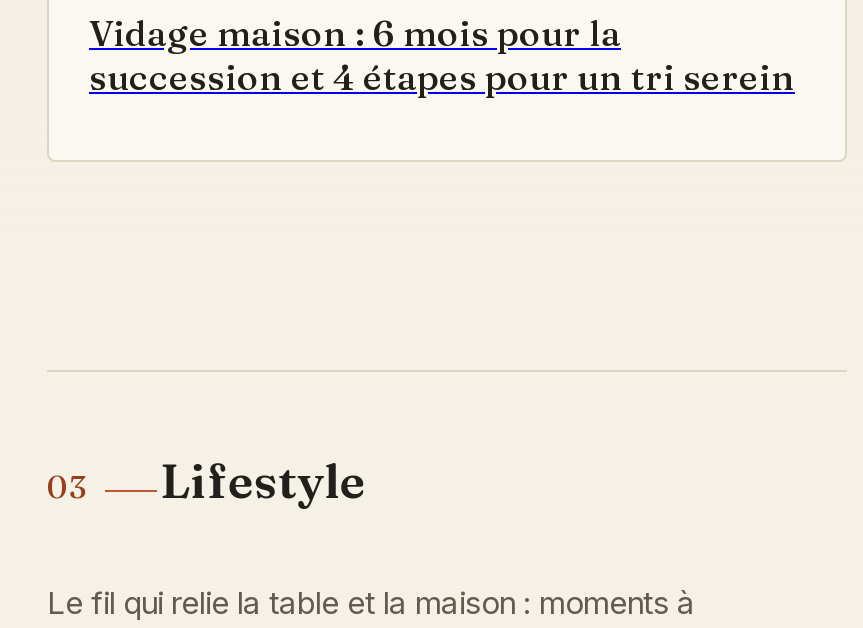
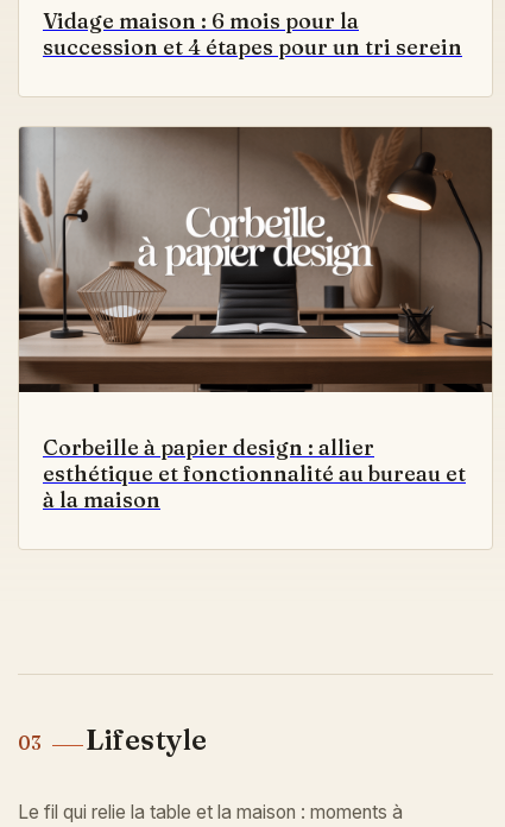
none -> [18,126,493,513] [image] | Corbeille à papier design : allier | esthétique et fonctionnalité au bureau et | à la maison

